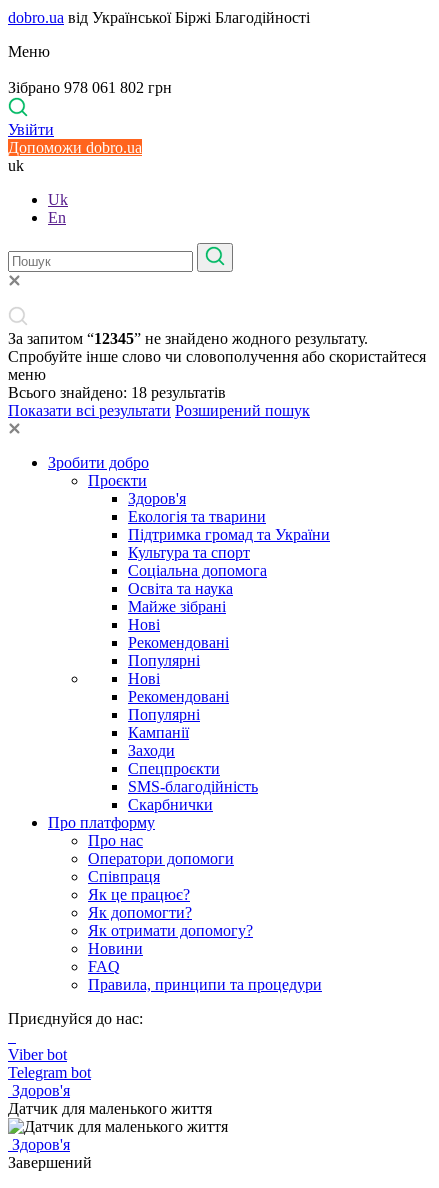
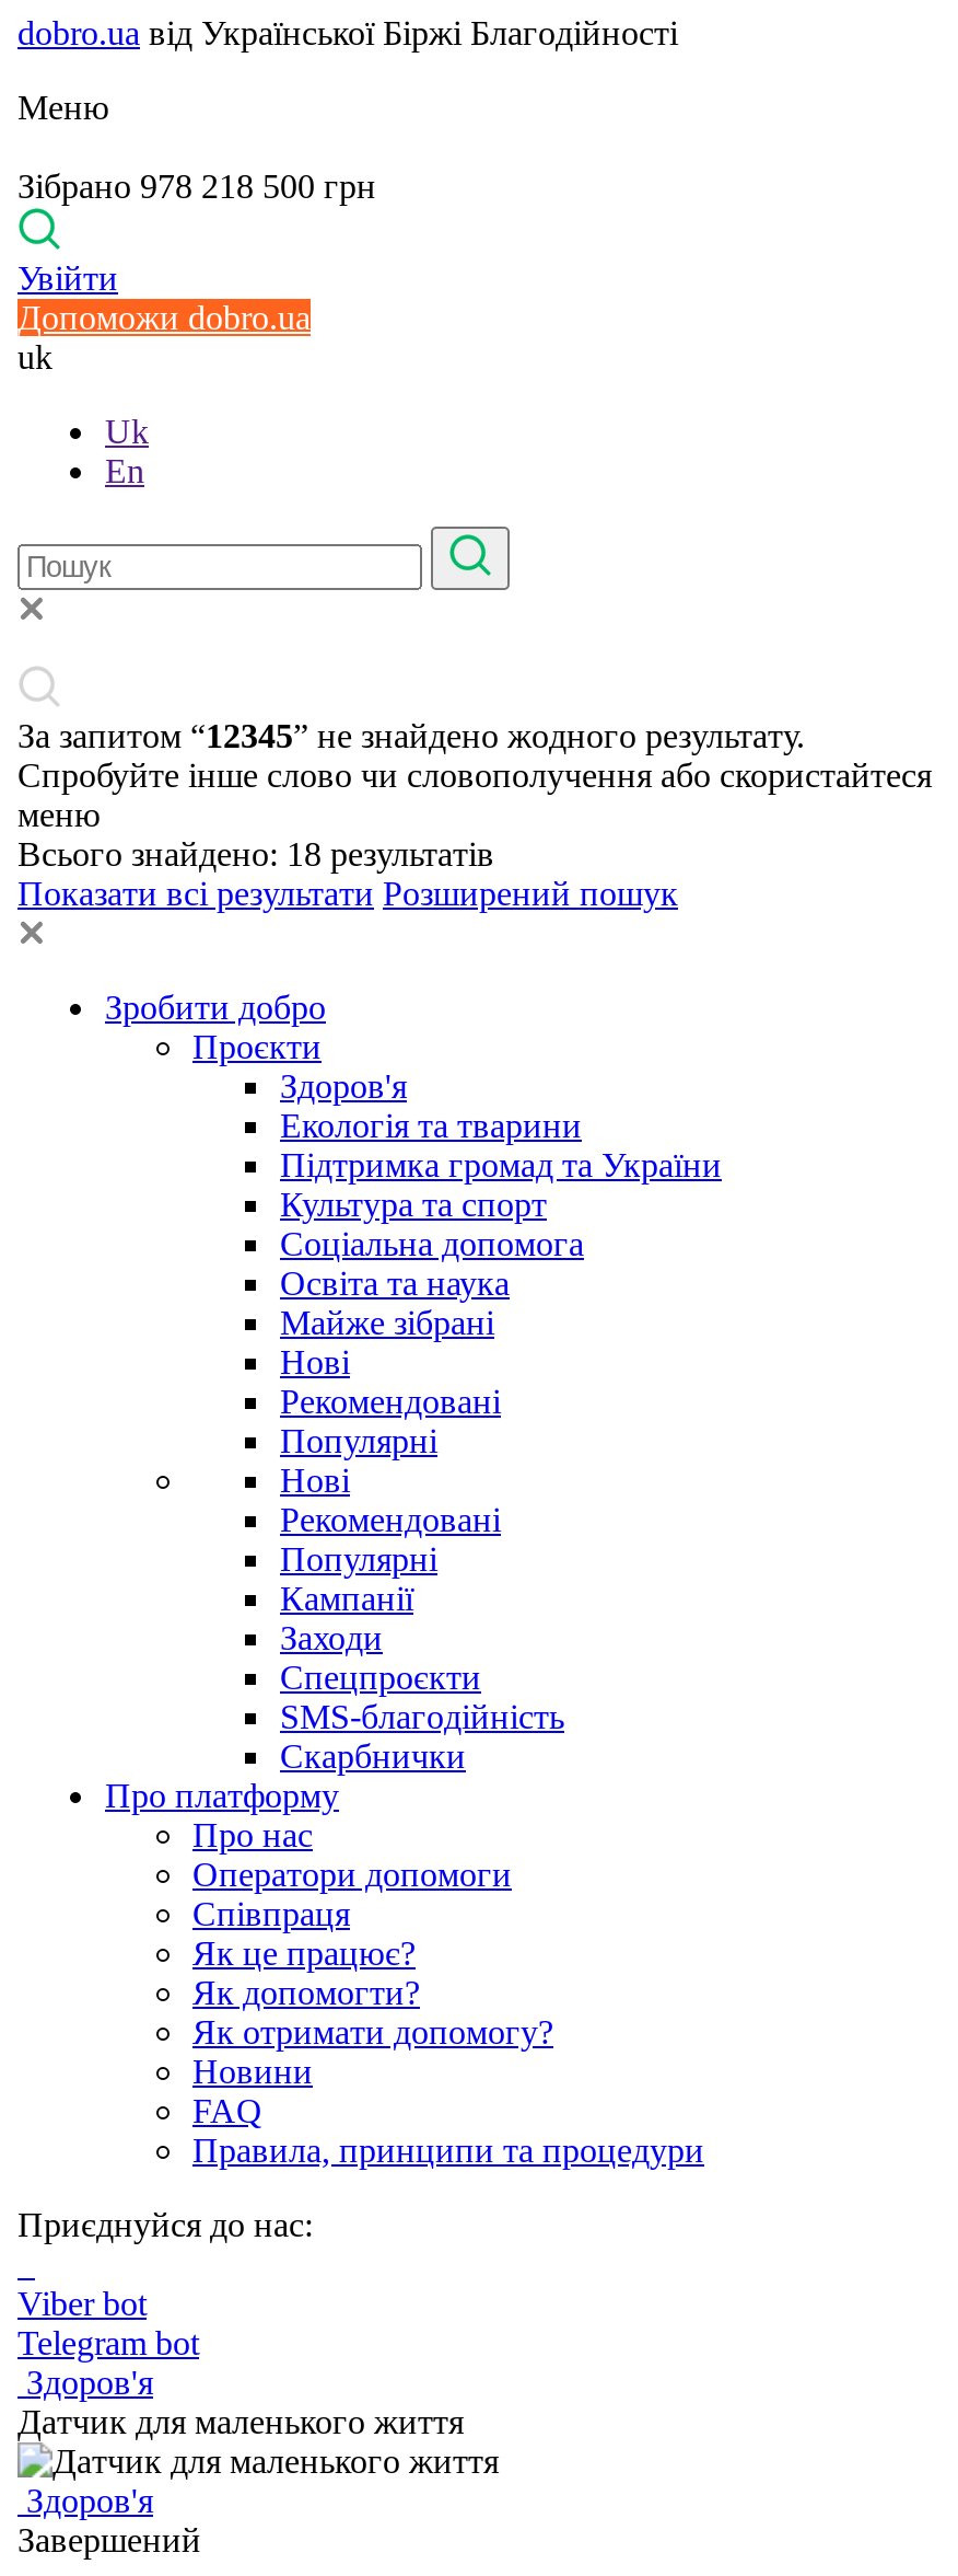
[8,79,172,96] Зібрано 978 061 802 грн -> [17,168,376,205] Зібрано 978 218 500 грн

